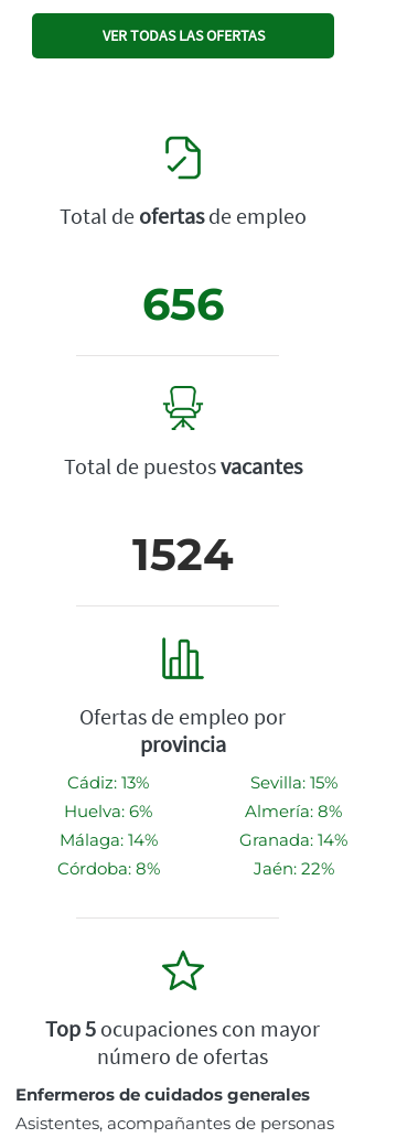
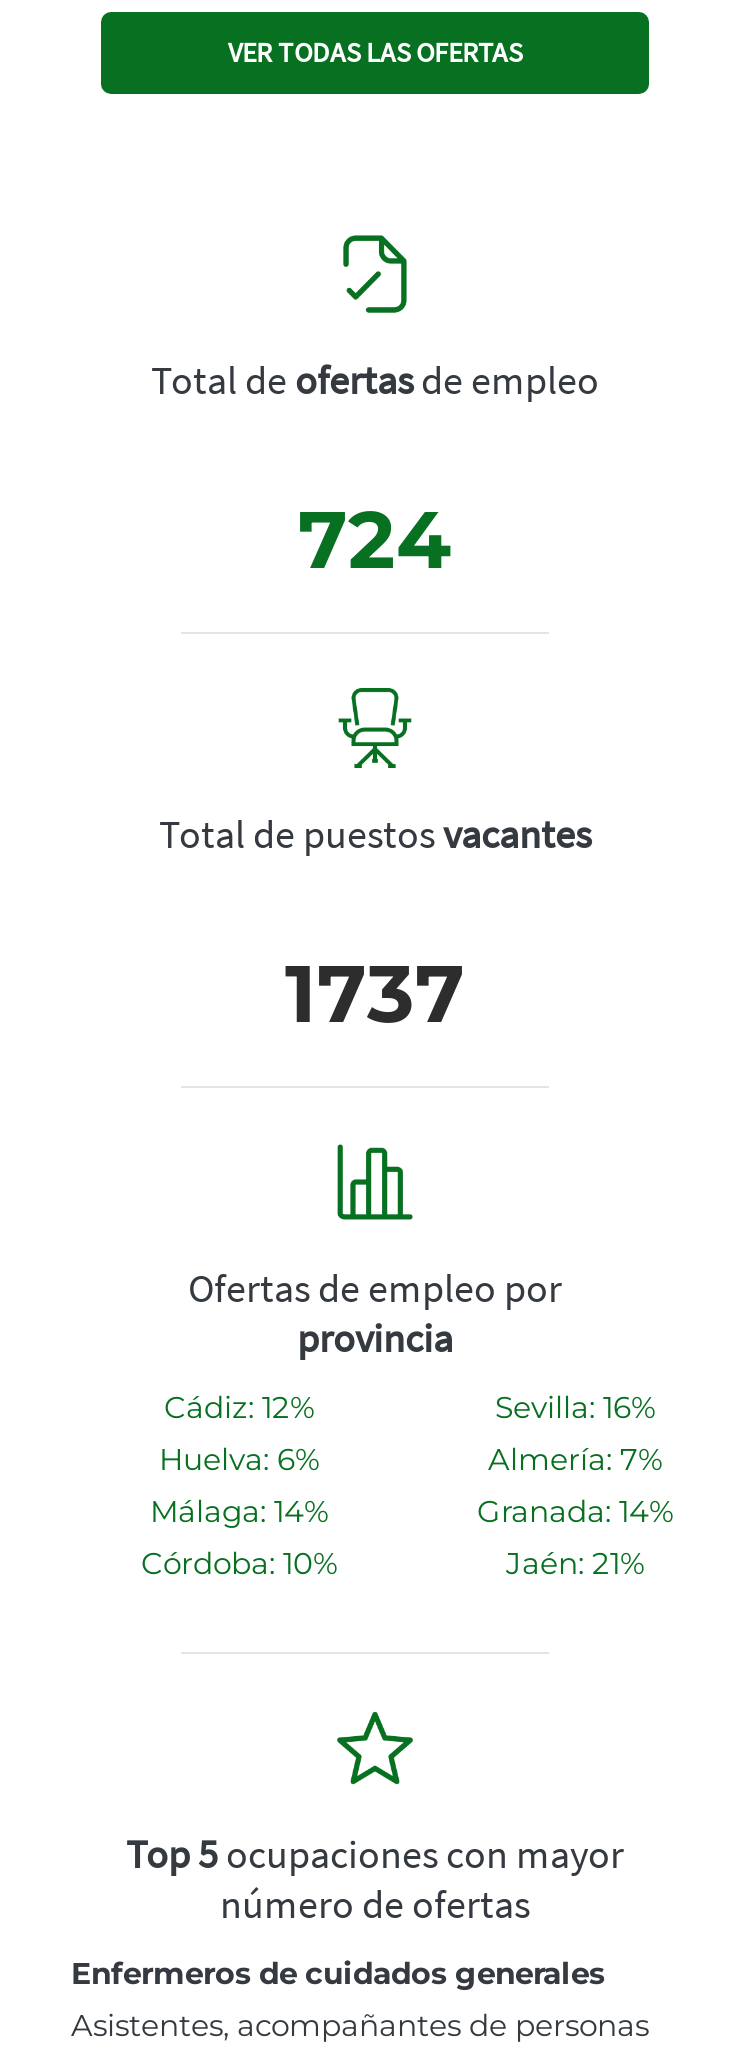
[142,276,224,330] 656 -> [298,490,452,588] 724
[132,527,234,581] 1524 -> [285,944,465,1042] 1737
[67,771,149,792] Cádiz: 13% -> [164,1388,314,1426] Cádiz: 12%
[250,771,337,792] Sevilla: 15% -> [495,1388,655,1426] Sevilla: 16%
[245,800,342,821] Almería: 8% -> [488,1440,662,1478] Almería: 7%
[57,857,159,878] Córdoba: 8% -> [141,1544,337,1582] Córdoba: 10%
[253,857,334,878] Jaén: 22% -> [506,1544,644,1582] Jaén: 21%

